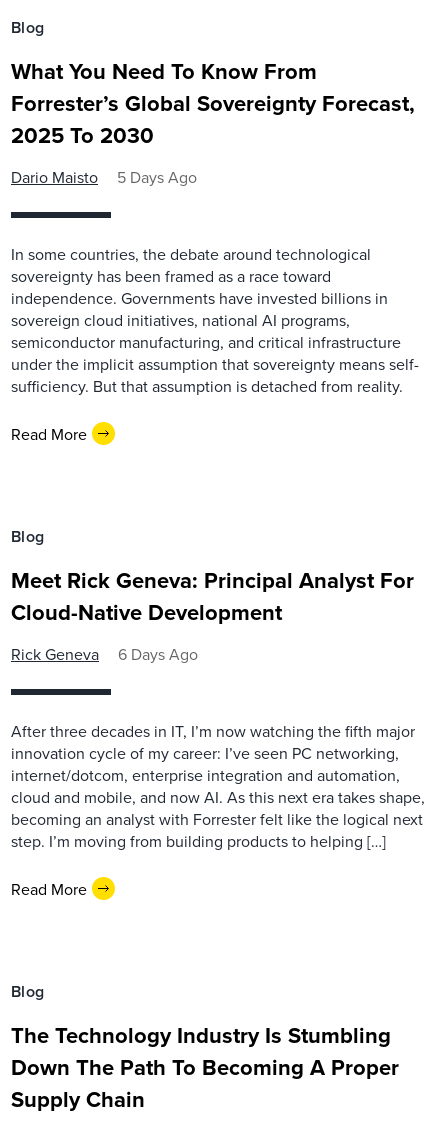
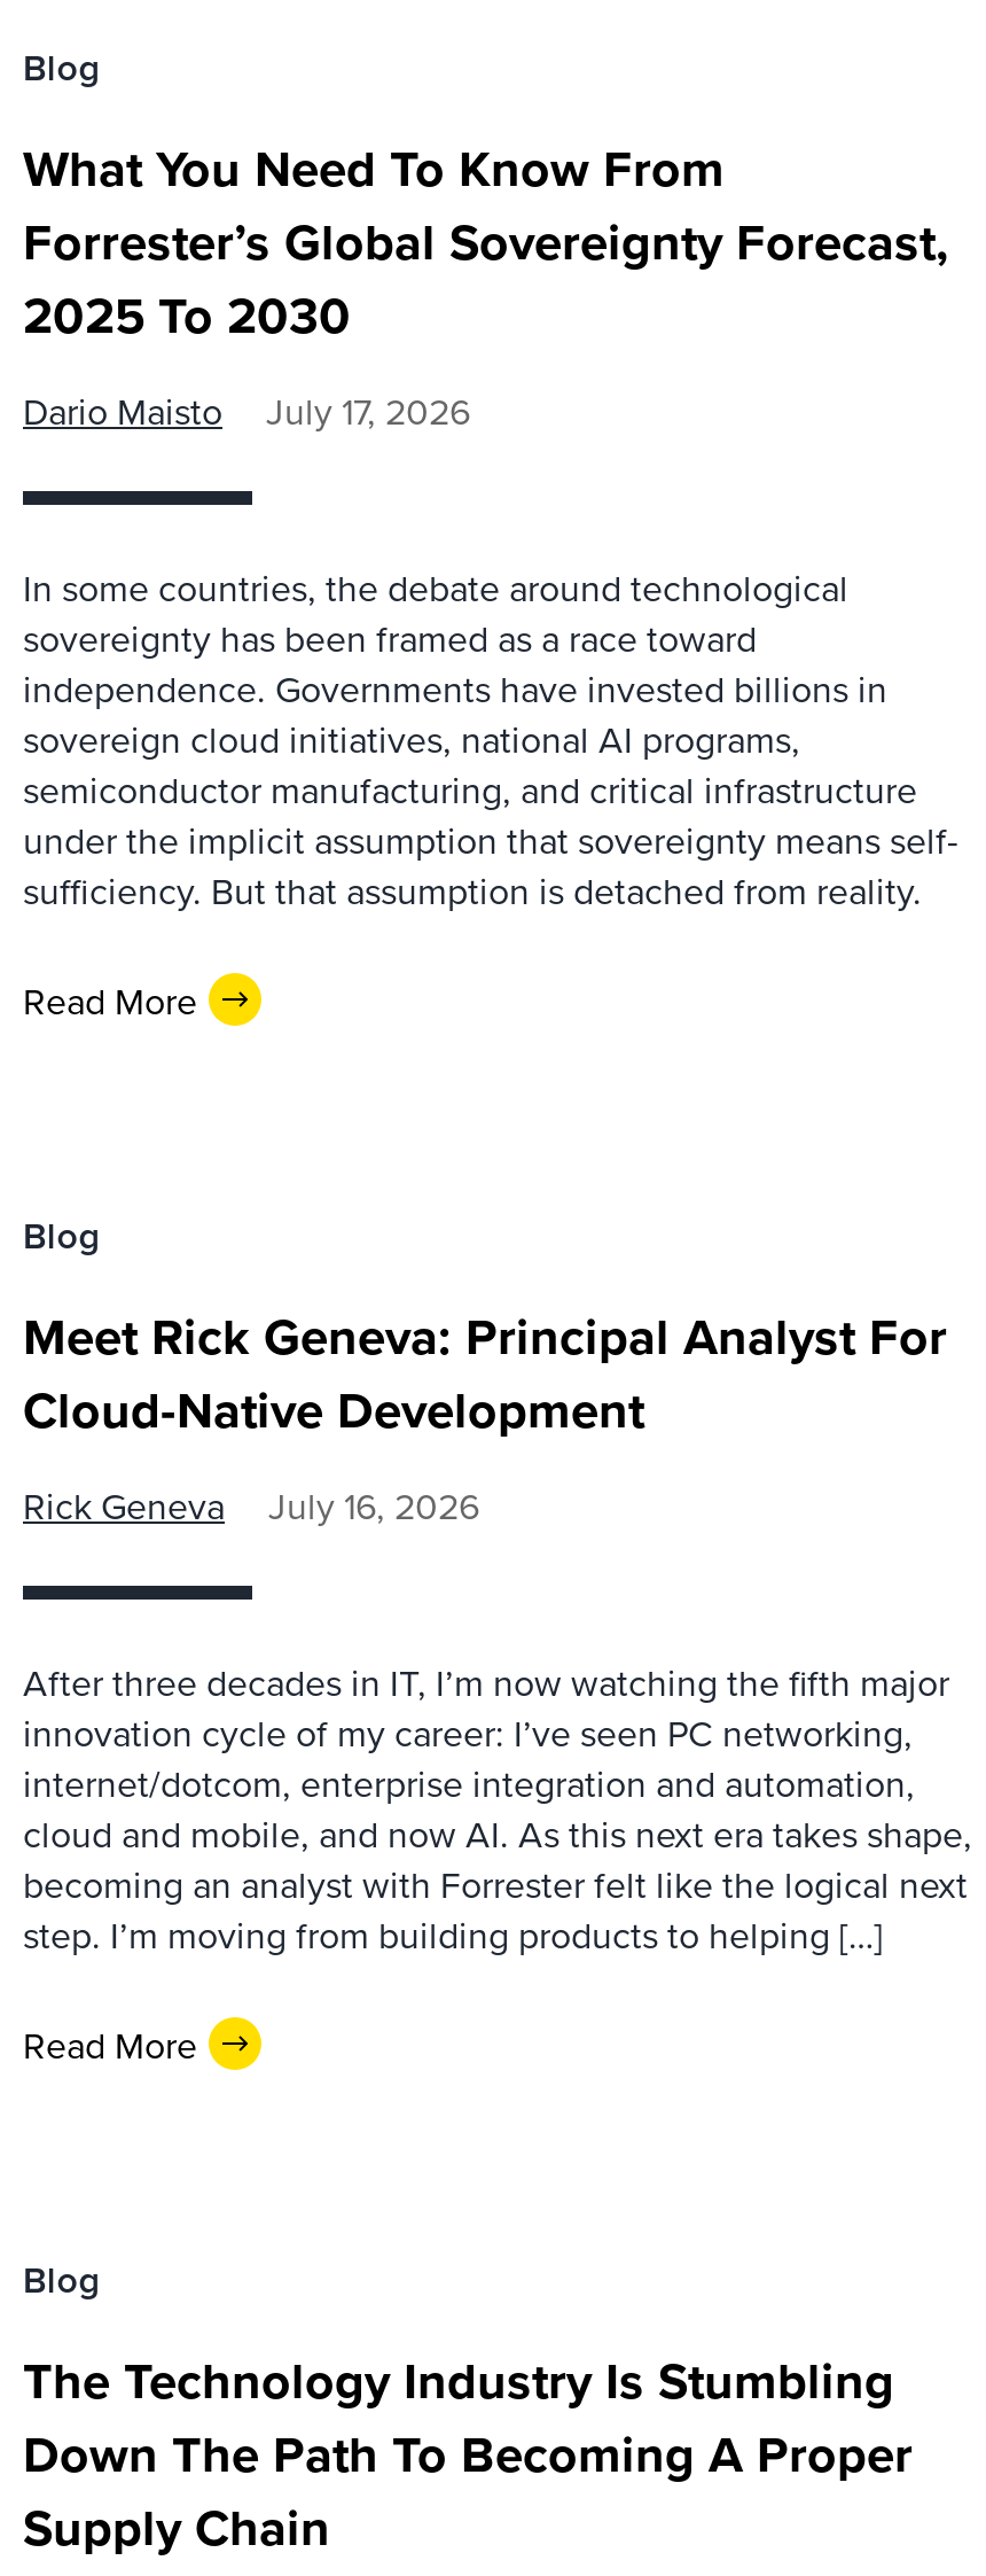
[11,166,197,188] Dario Maisto 5 Days Ago -> [23,386,470,436] Dario Maisto July 17, 2026
[11,643,198,665] Rick Geneva 6 Days Ago -> [23,1480,479,1531] Rick Geneva July 16, 2026

